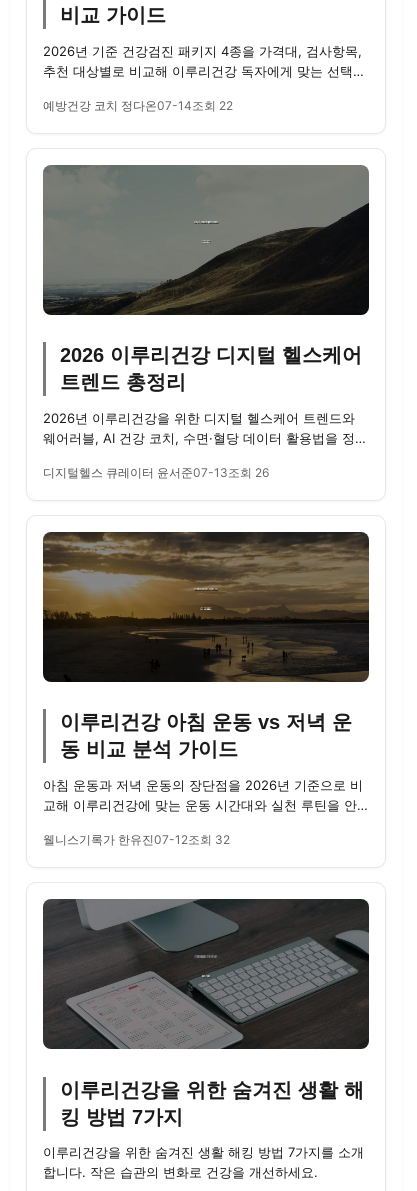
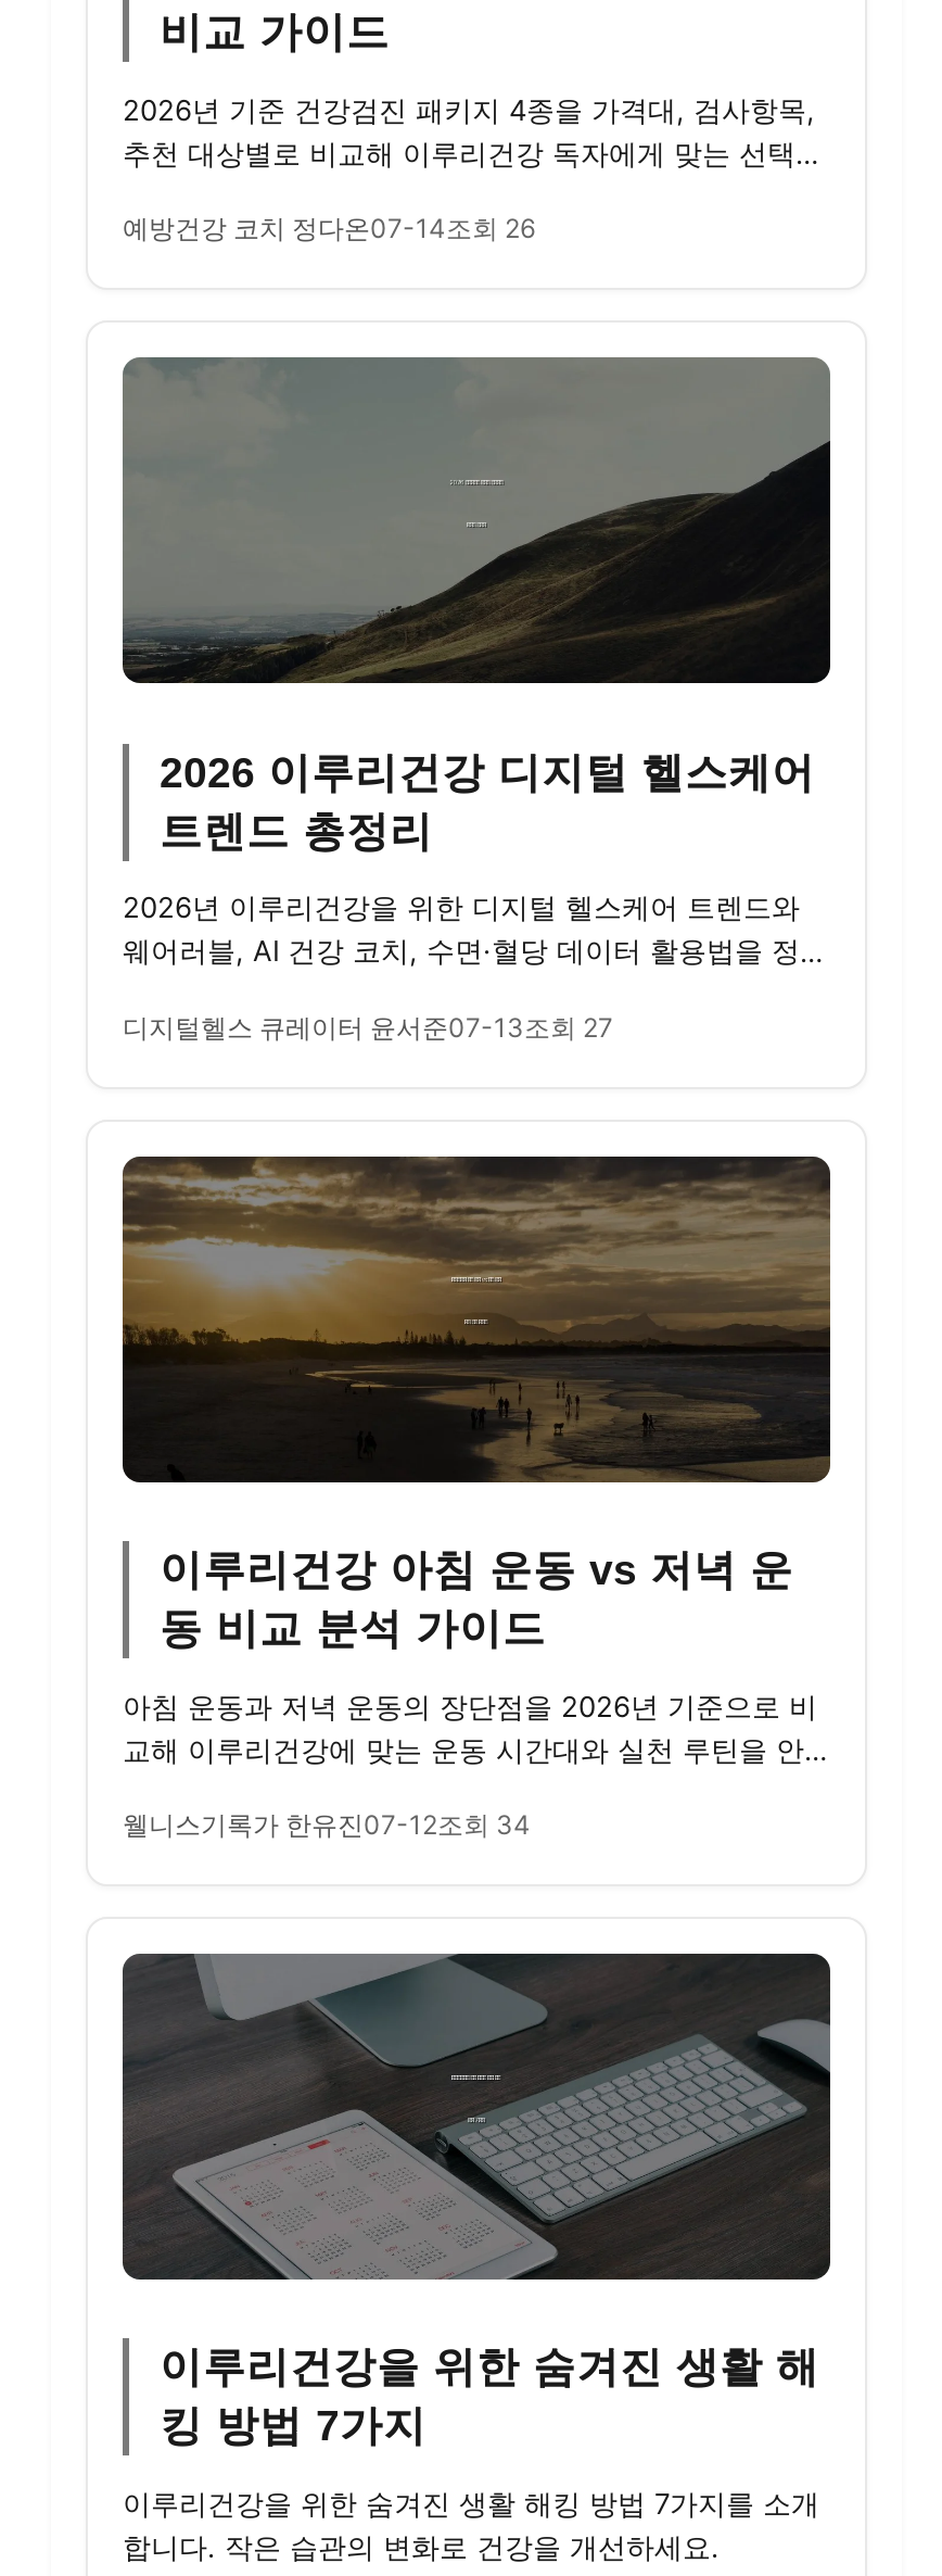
[43,98,233,113] 예방건강 코치 정다온07-14조회 22 -> [123,212,535,245] 예방건강 코치 정다온07-14조회 26
[43,465,269,480] 디지털헬스 큐레이터 윤서준07-13조회 26 -> [123,1010,613,1043] 디지털헬스 큐레이터 윤서준07-13조회 27
[43,832,230,847] 웰니스기록가 한유진07-12조회 32 -> [123,1808,531,1841] 웰니스기록가 한유진07-12조회 34

